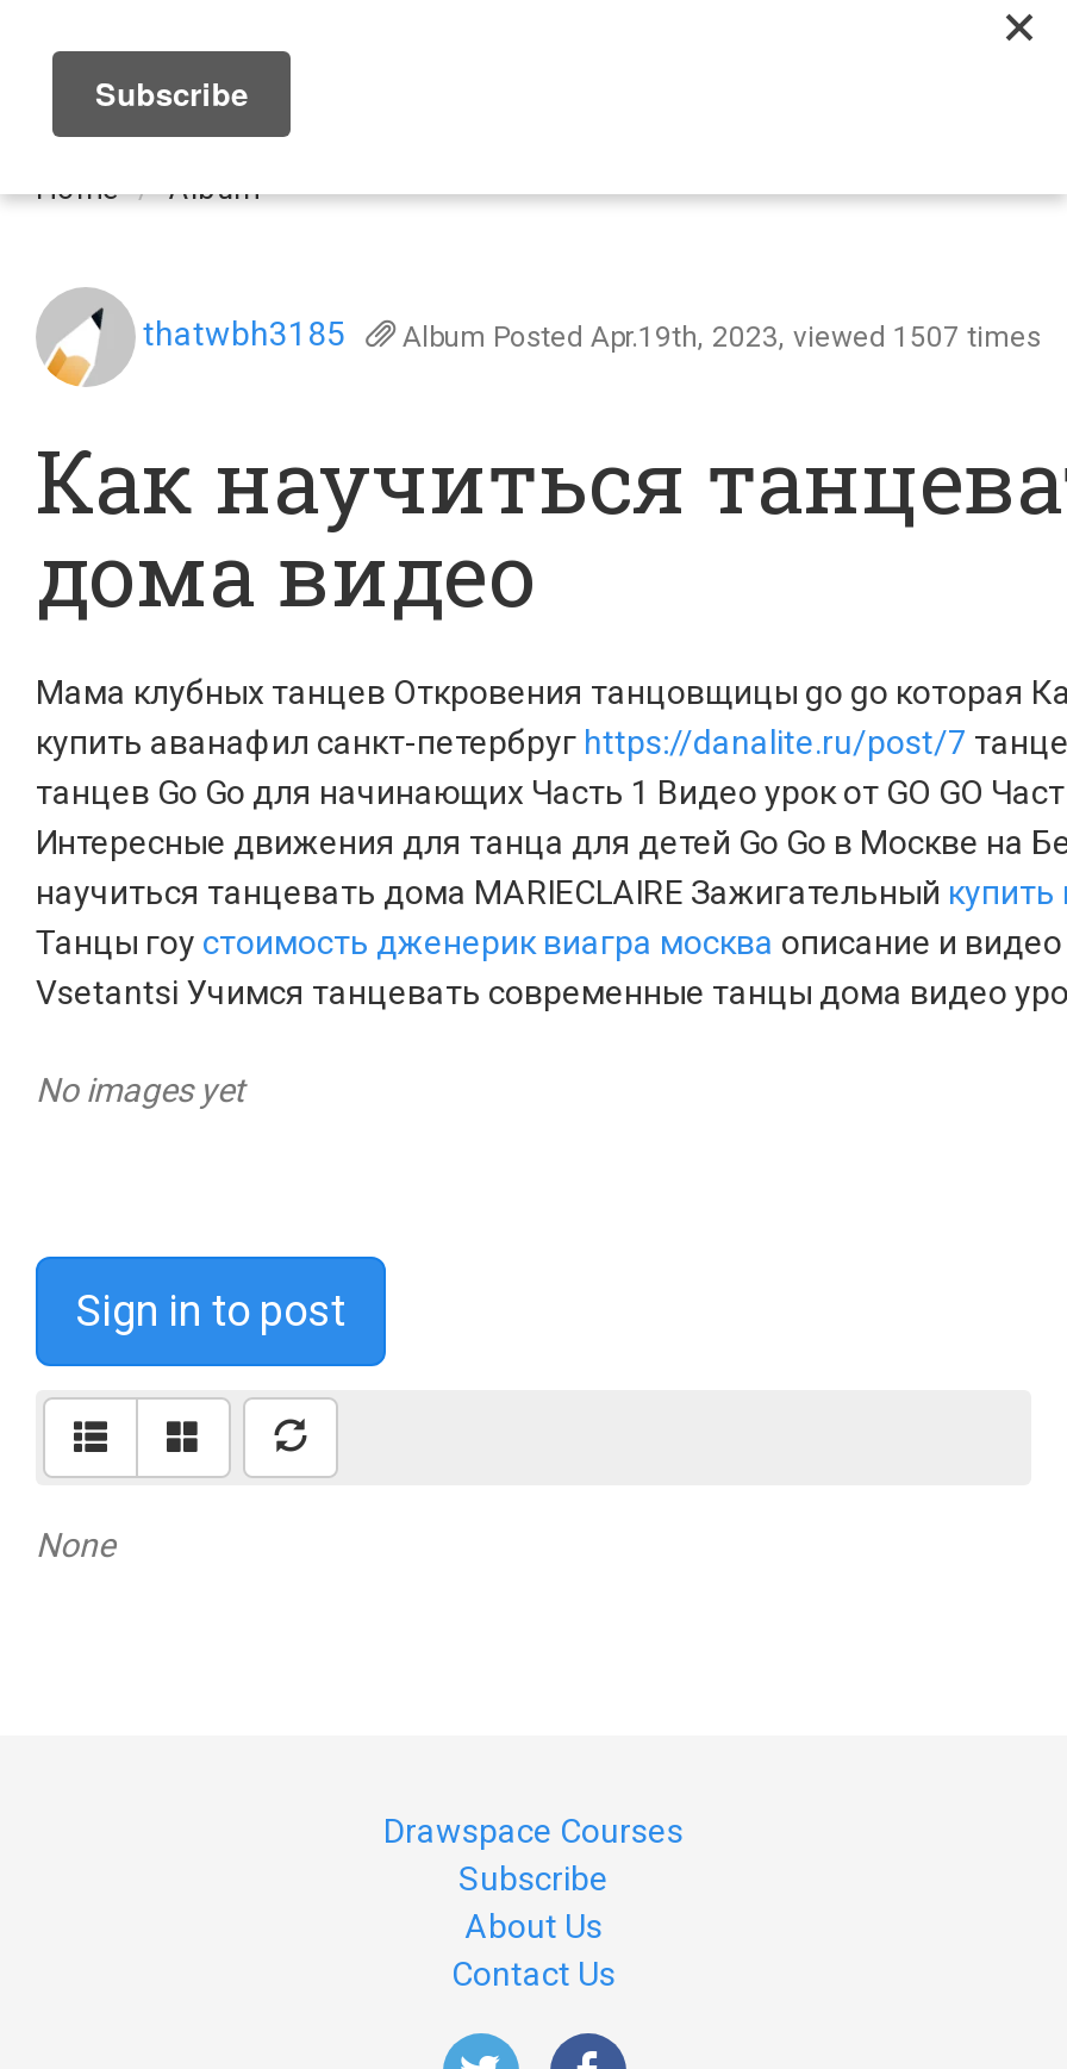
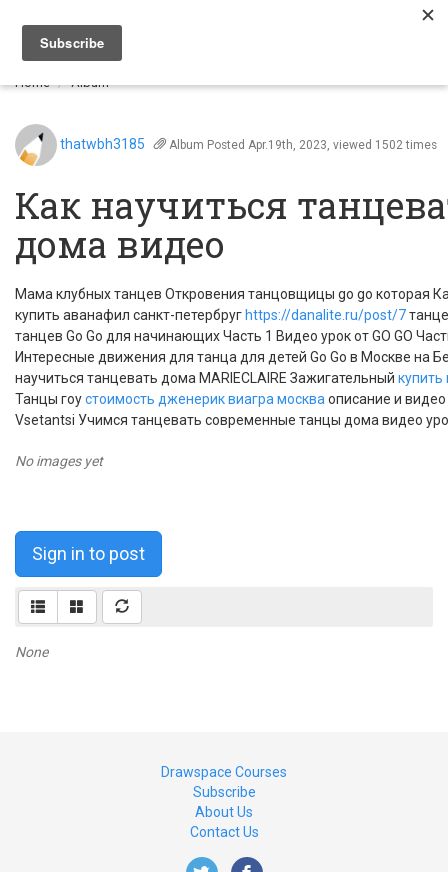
[403,320,1041,353] Album Posted Apr.19th, 2023, viewed 1507 times -> [169,138,437,152] Album Posted Apr.19th, 2023, viewed 1502 times

